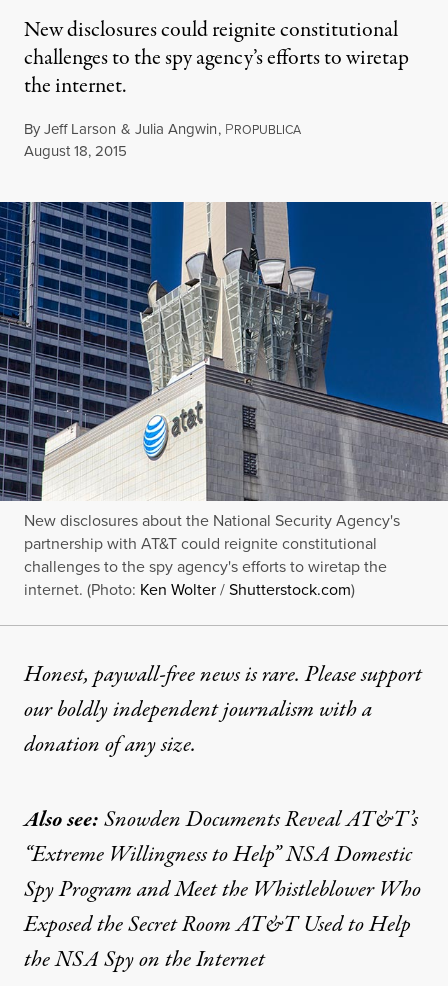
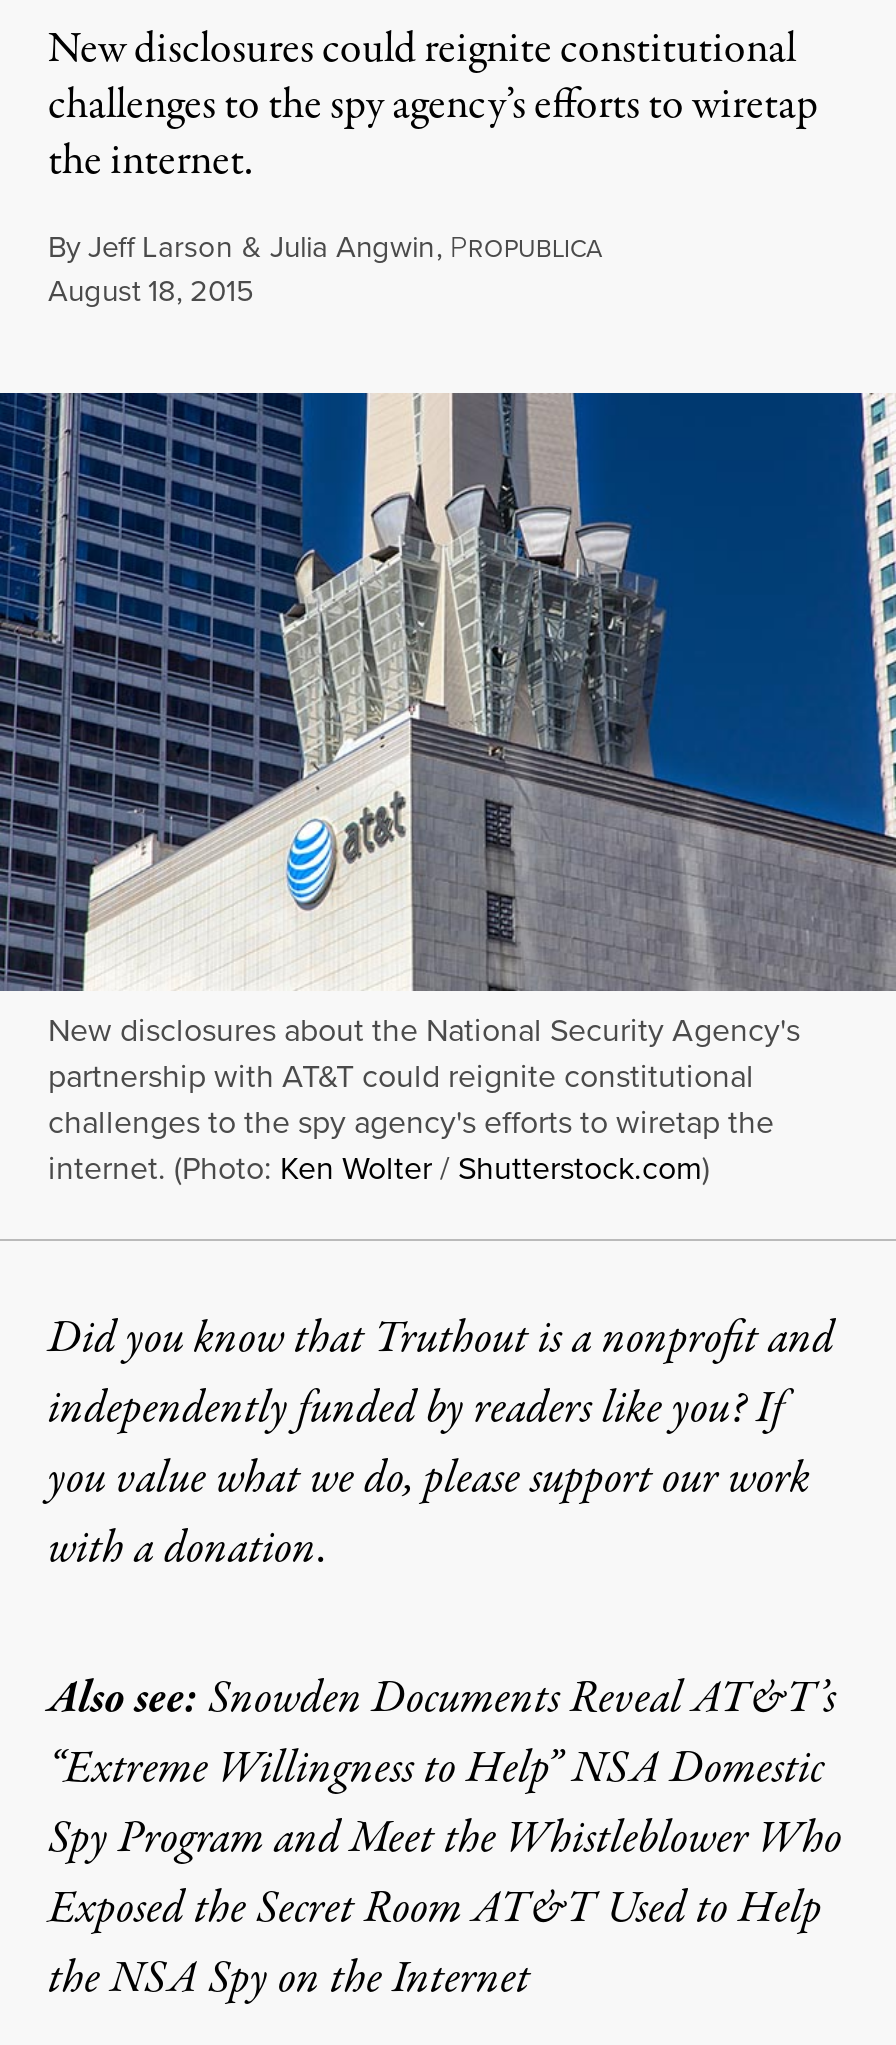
[24,659,422,761] Honest, paywall-free news is rare. Please support | our boldly independent journalism with a | donation of any size. -> [48,1307,834,1581] Did you know that Truthout is a nonprofit and | independently funded by readers like you? If | you value what we do, please support our work | with a donation.

